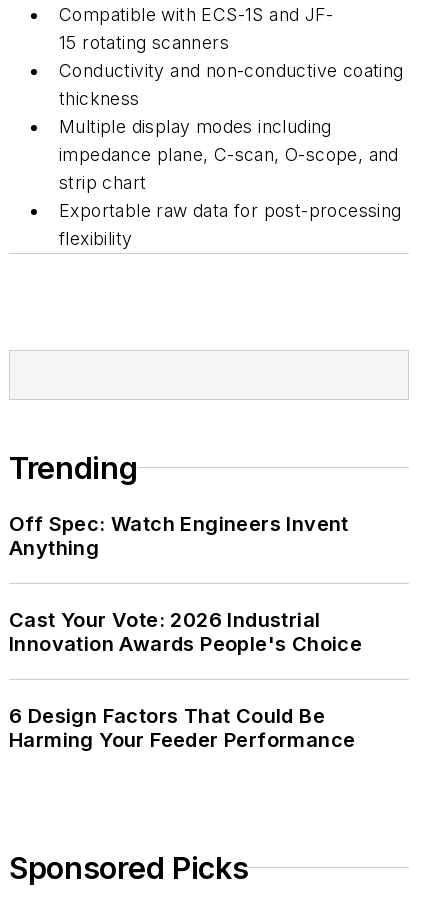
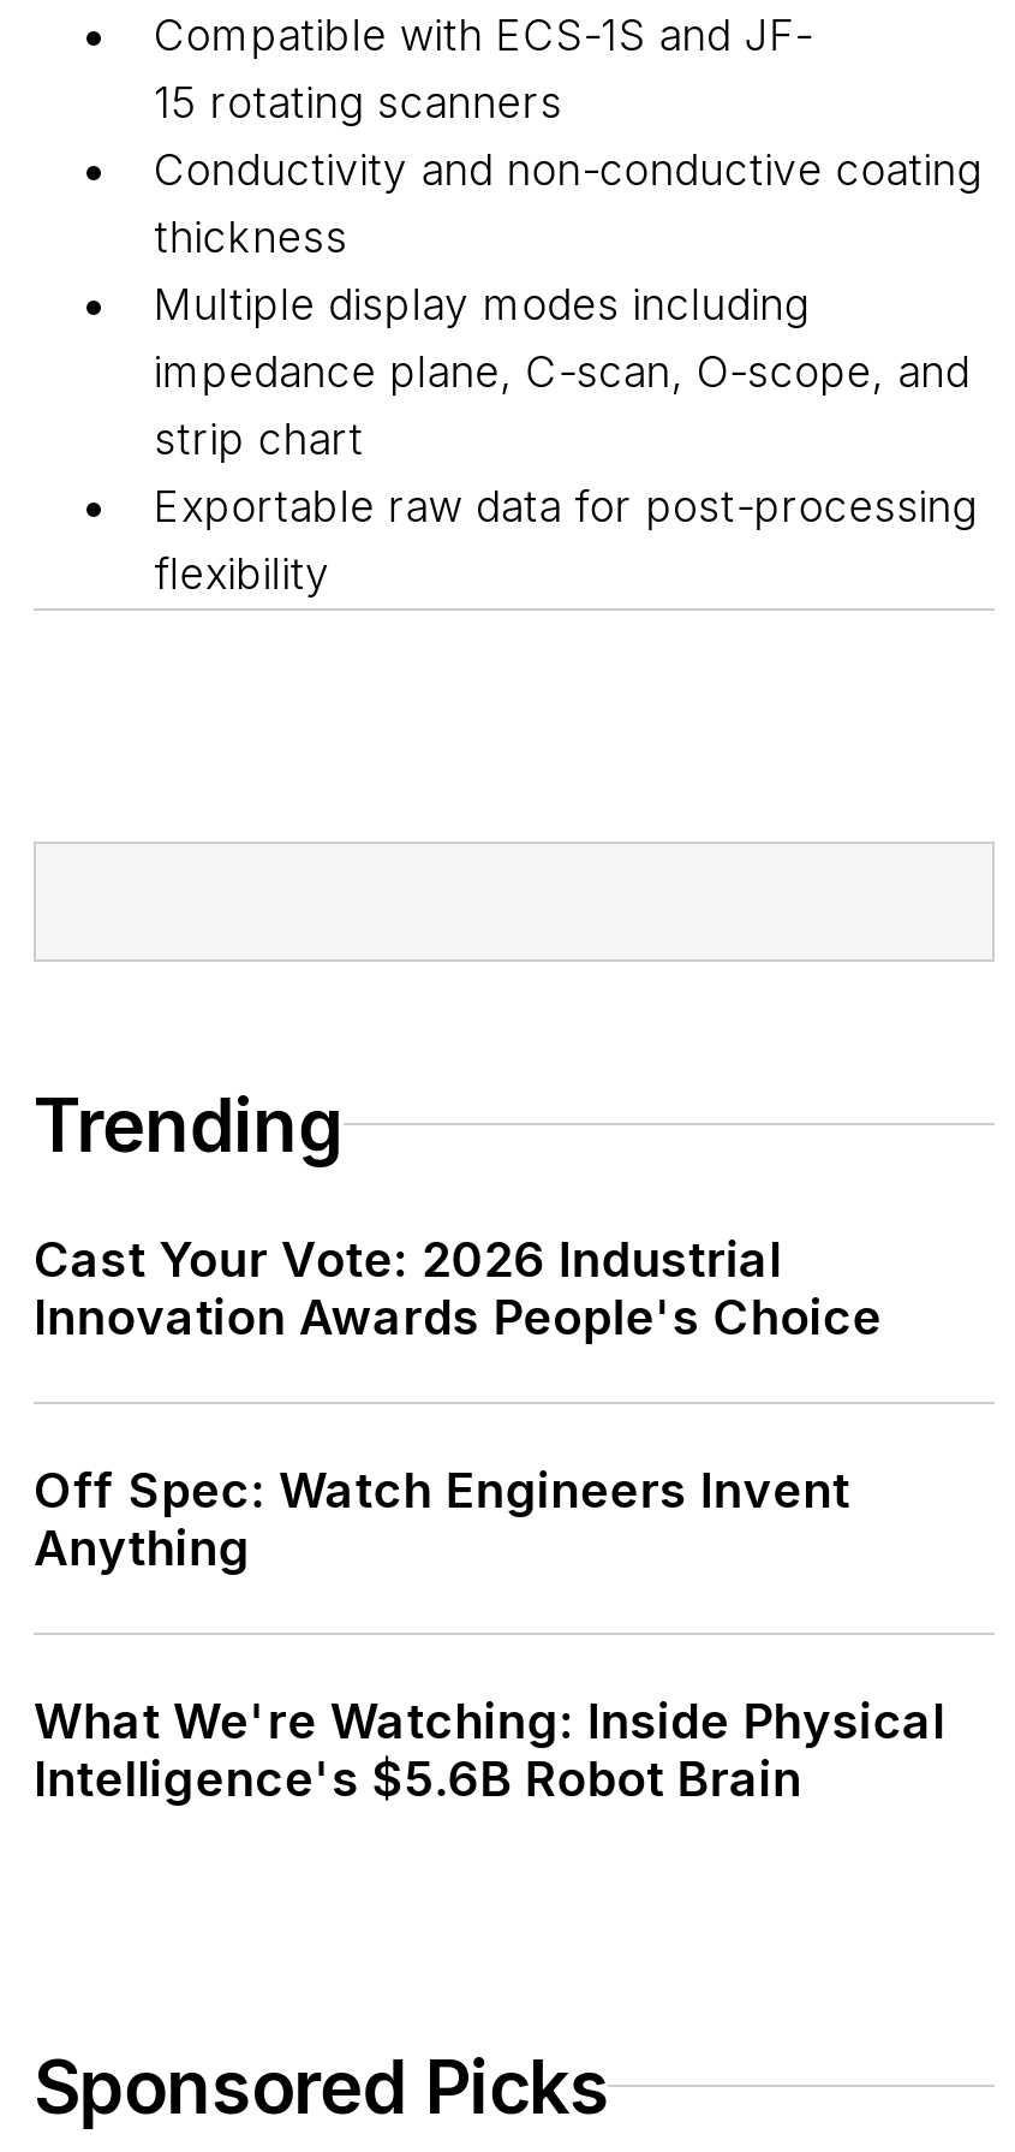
moved [9,512,349,560] -> [34,1461,850,1577]: Off Spec: Watch Engineers Invent | Anything
moved [9,608,362,656] -> [34,1231,882,1346]: Cast Your Vote: 2026 Industrial | Innovation Awards People's Choice
[9,704,355,752] 6 Design Factors That Could Be | Harming Your Feeder Performance -> [34,1692,945,1808] What We're Watching: Inside Physical | Intelligence's $5.6B Robot Brain

